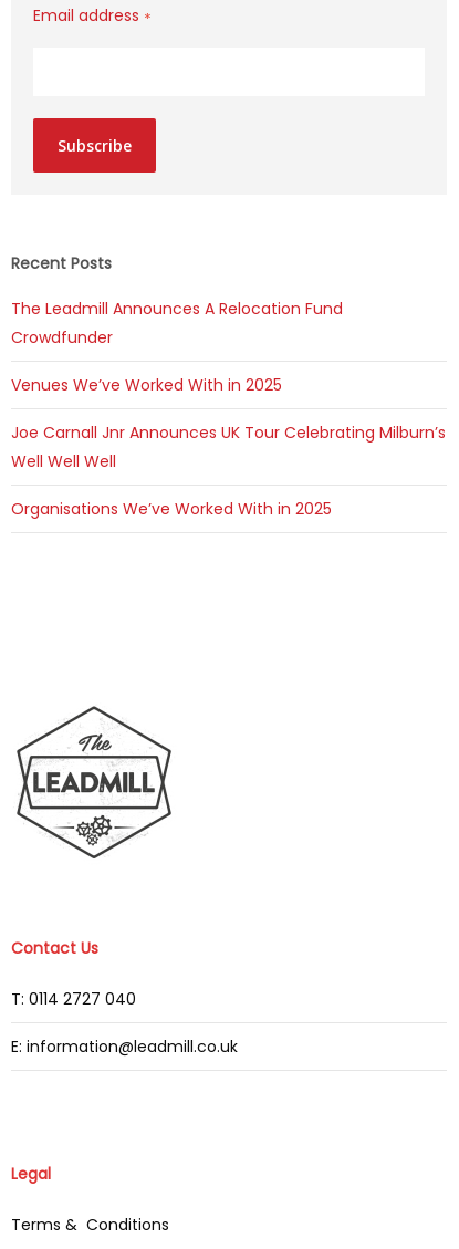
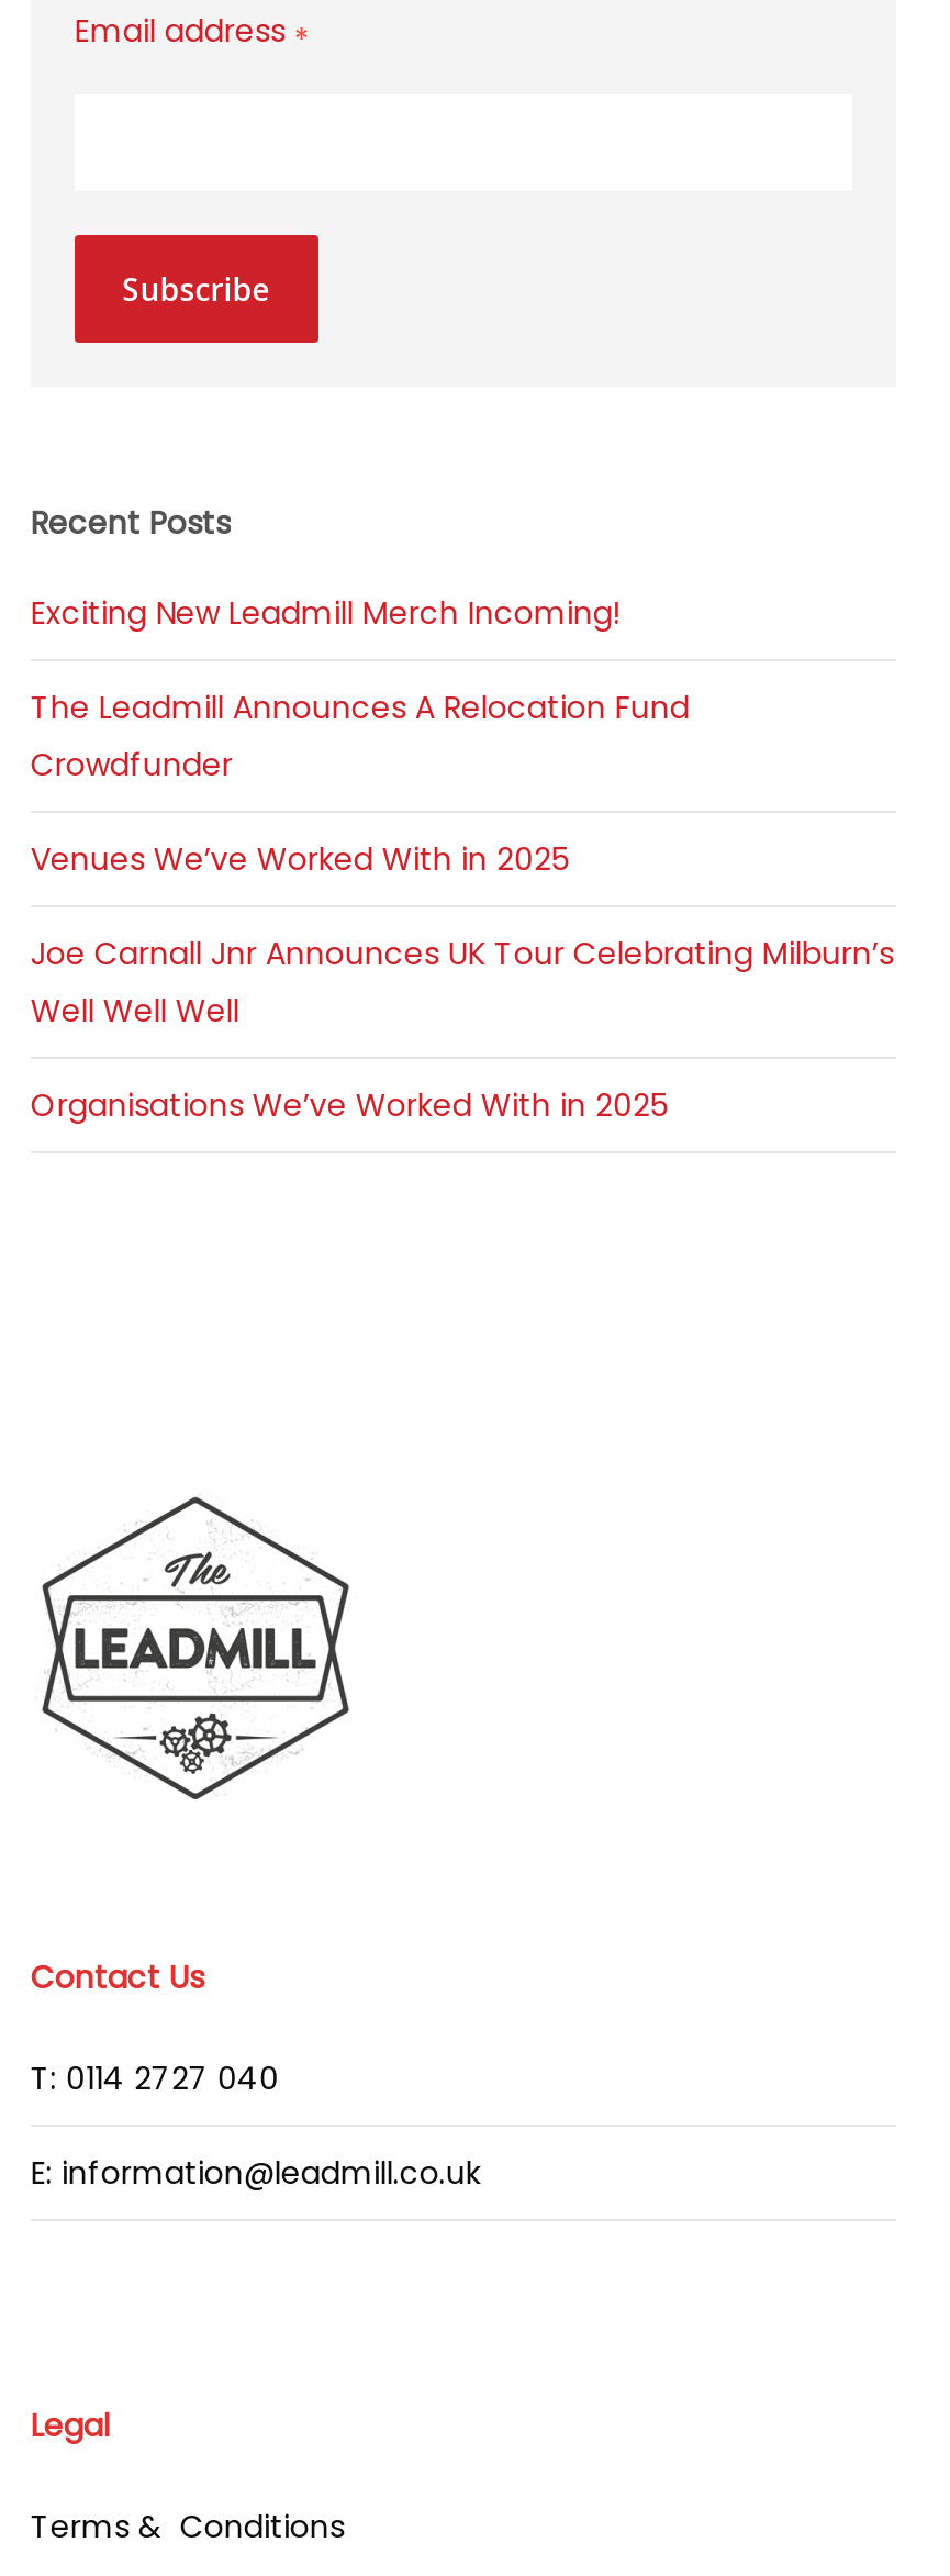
none -> [31,591,621,635] Exciting New Leadmill Merch Incoming!

